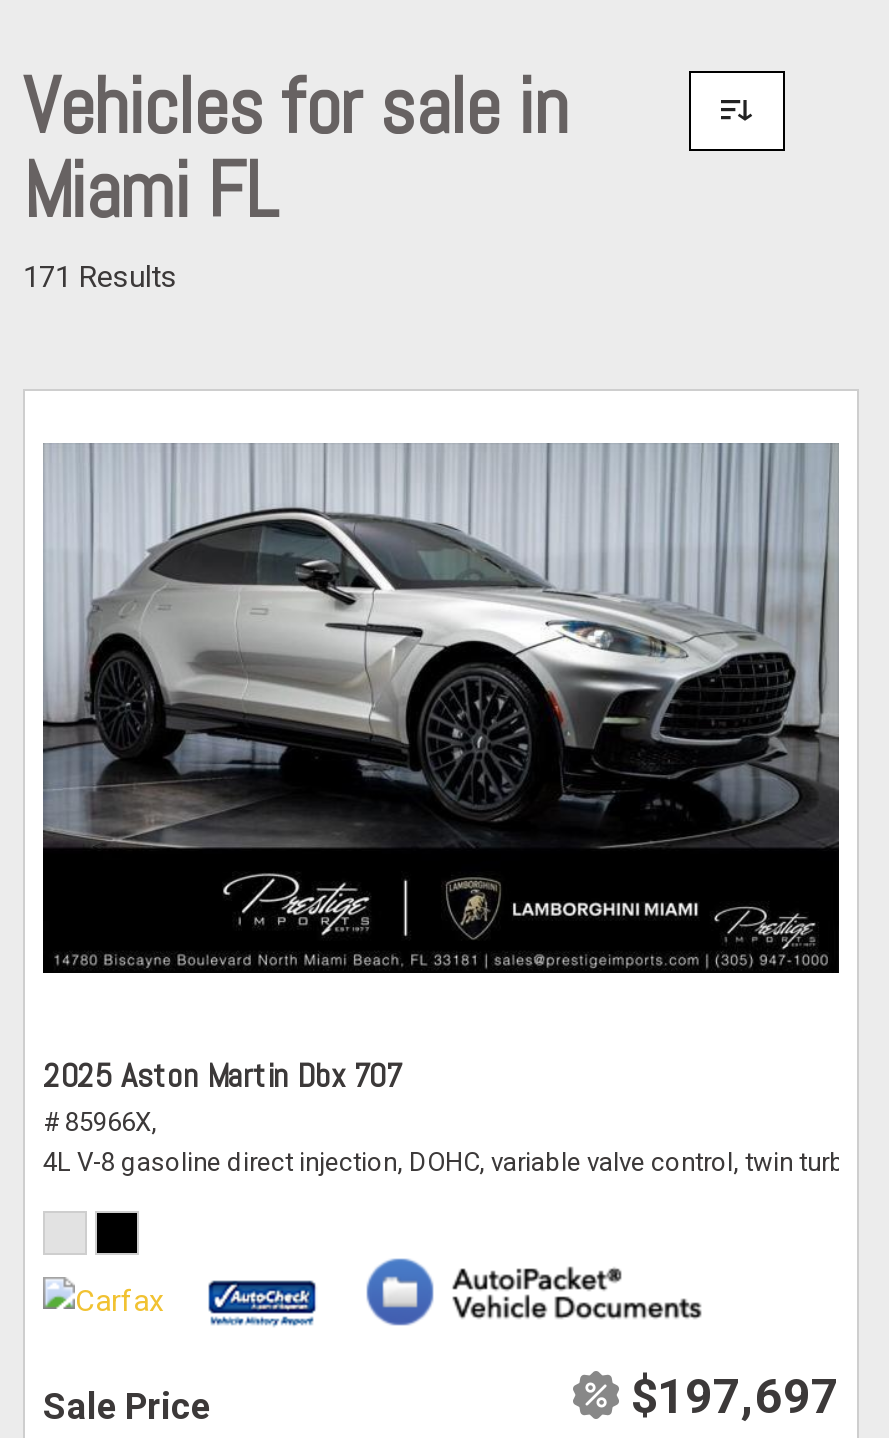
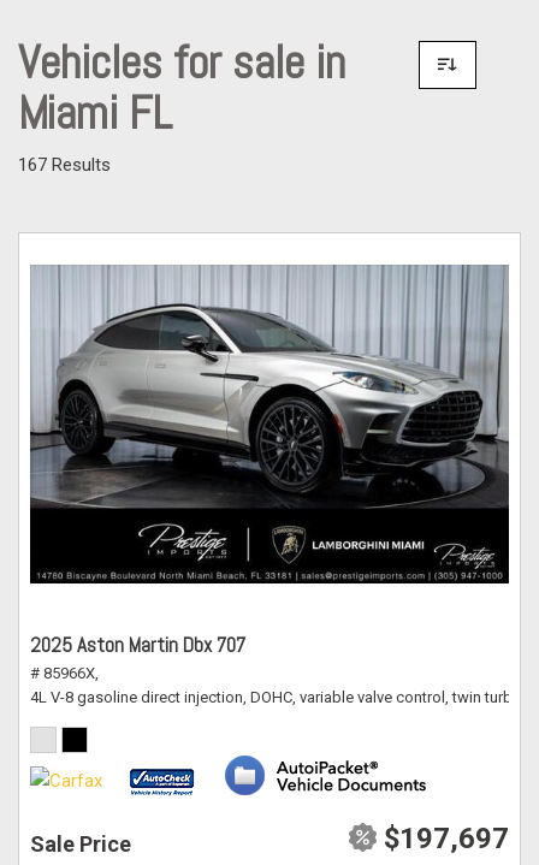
[23,259,177,295] 171 Results -> [18,154,111,176] 167 Results

